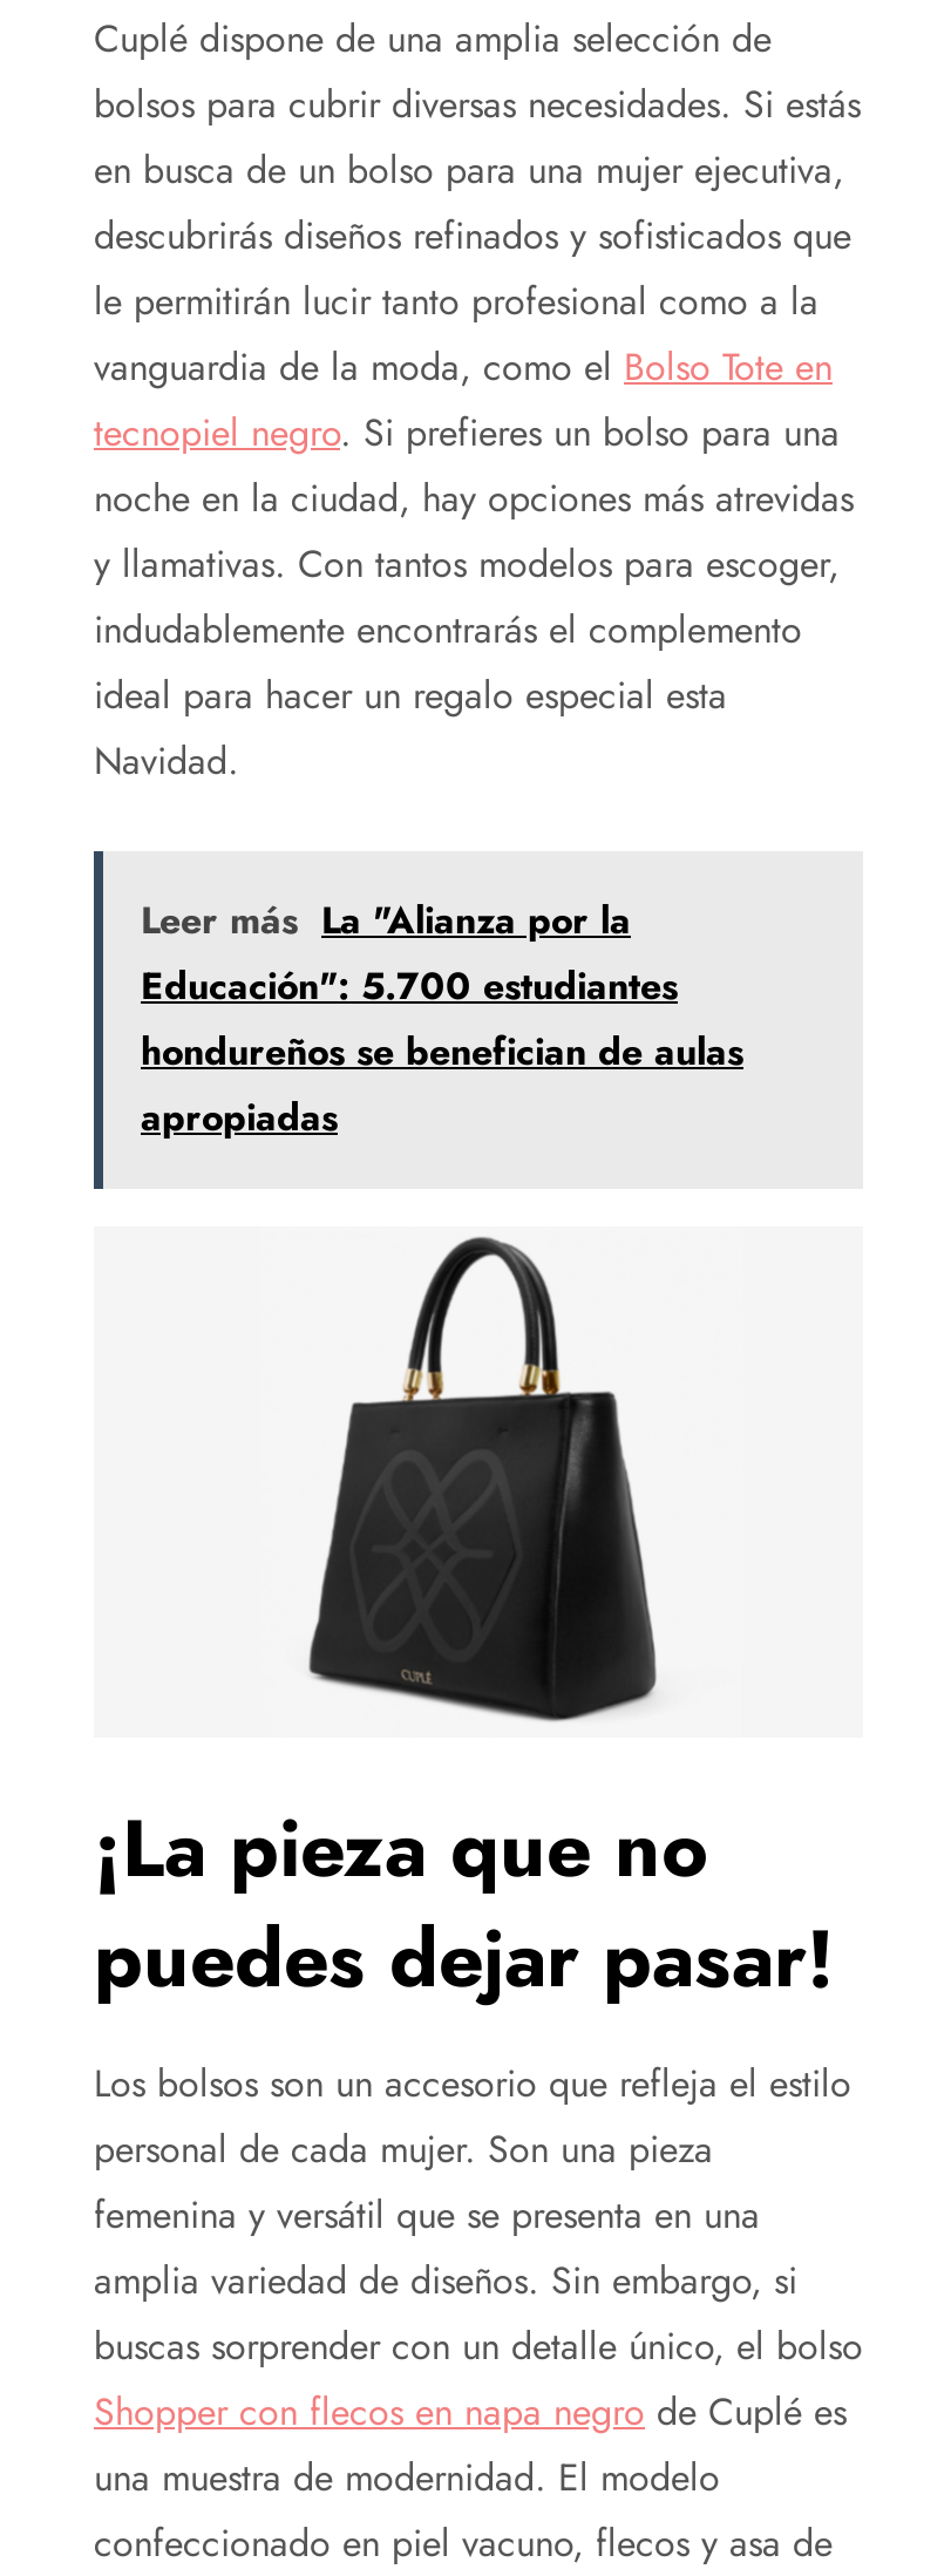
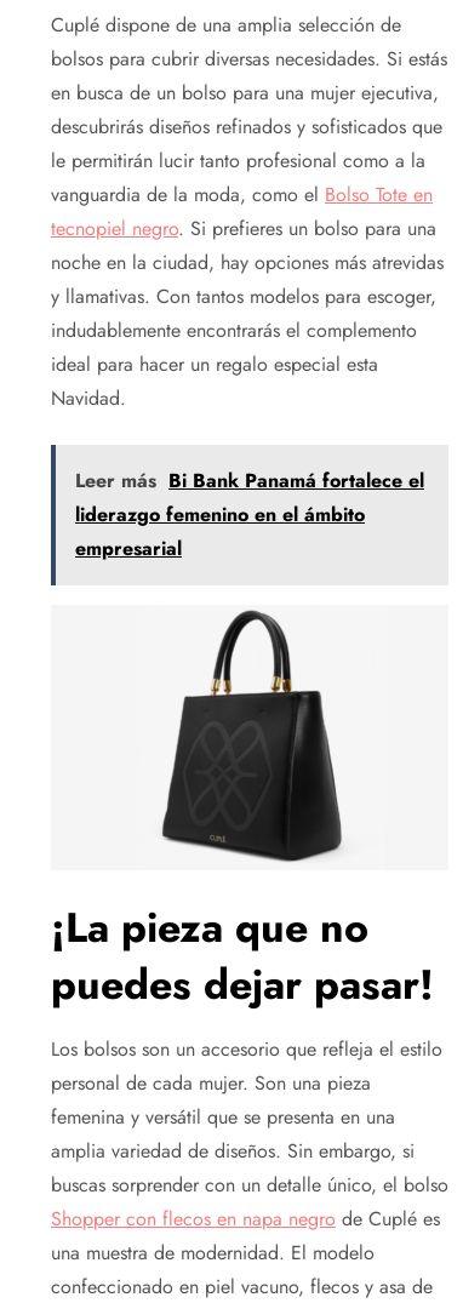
[141,893,743,1143] Leer más La "Alianza por la | Educación": 5.700 estudiantes | hondureños se benefician de aulas | apropiadas -> [75,467,424,563] Leer más Bi Bank Panamá fortalece el | liderazgo femenino en el ámbito | empresarial

